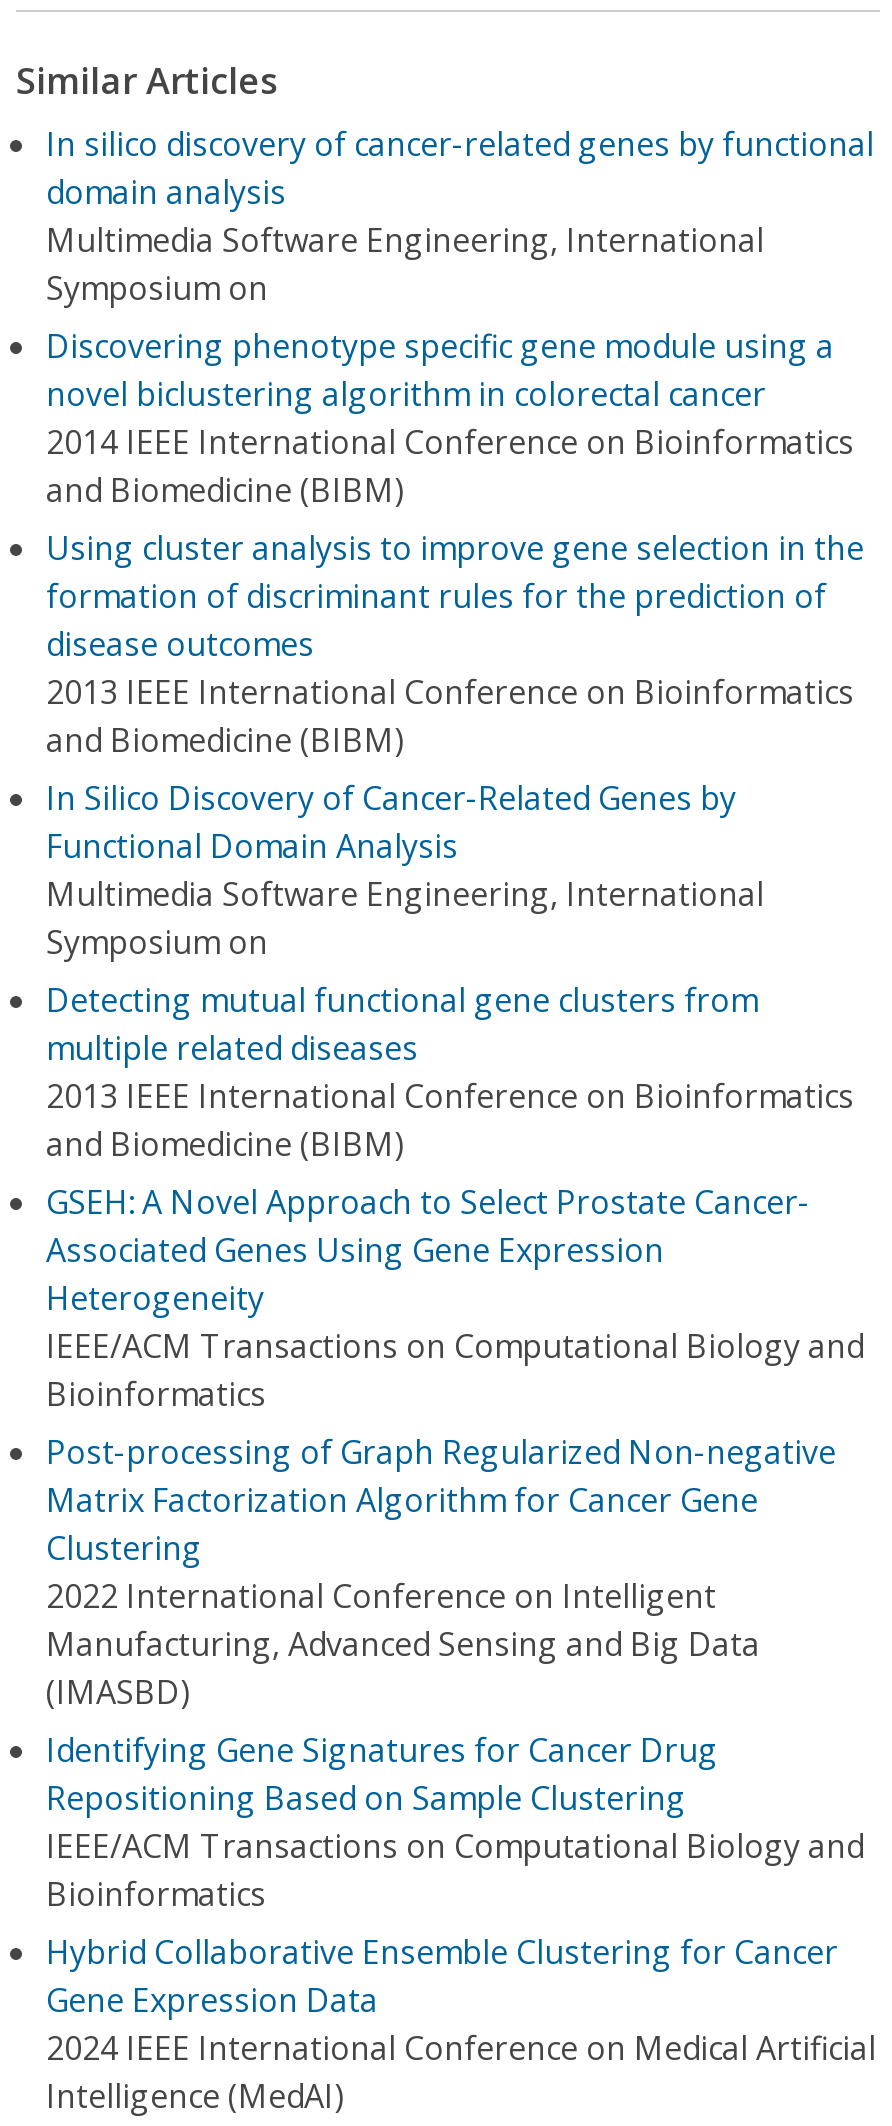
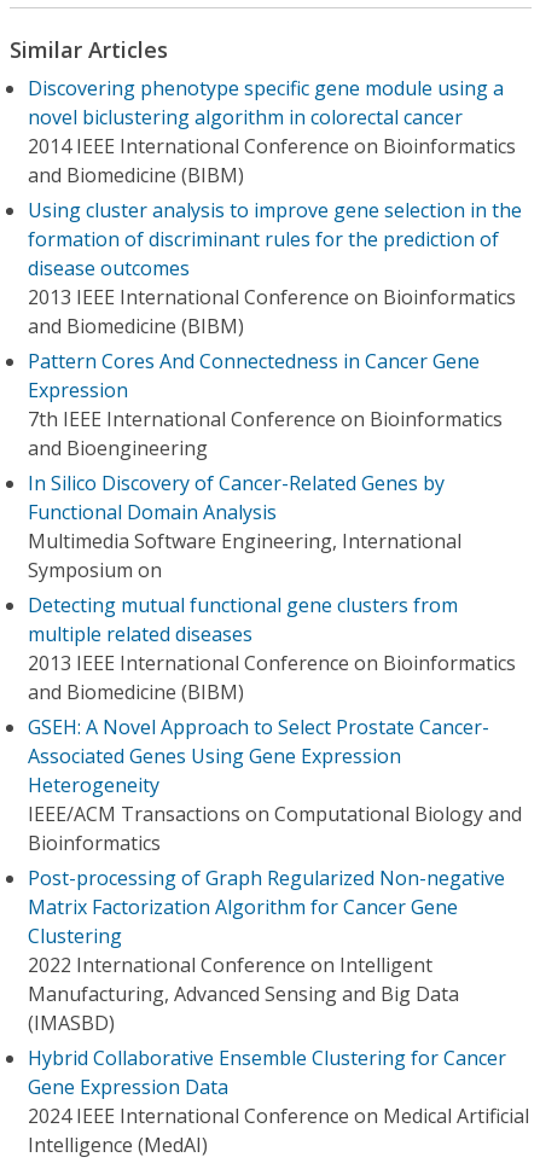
[46,122,874,310] In silico discovery of cancer-related genes by functional | domain analysis | Multimedia Software Engineering, International | Symposium on -> none
none -> [28,348,503,461] Pattern Cores And Connectedness in Cancer Gene | Expression | 7th IEEE International Conference on Bioinformatics | and Bioengineering
[46,1728,864,1916] Identifying Gene Signatures for Cancer Drug | Repositioning Based on Sample Clustering | IEEE/ACM Transactions on Computational Biology and | Bioinformatics -> none

